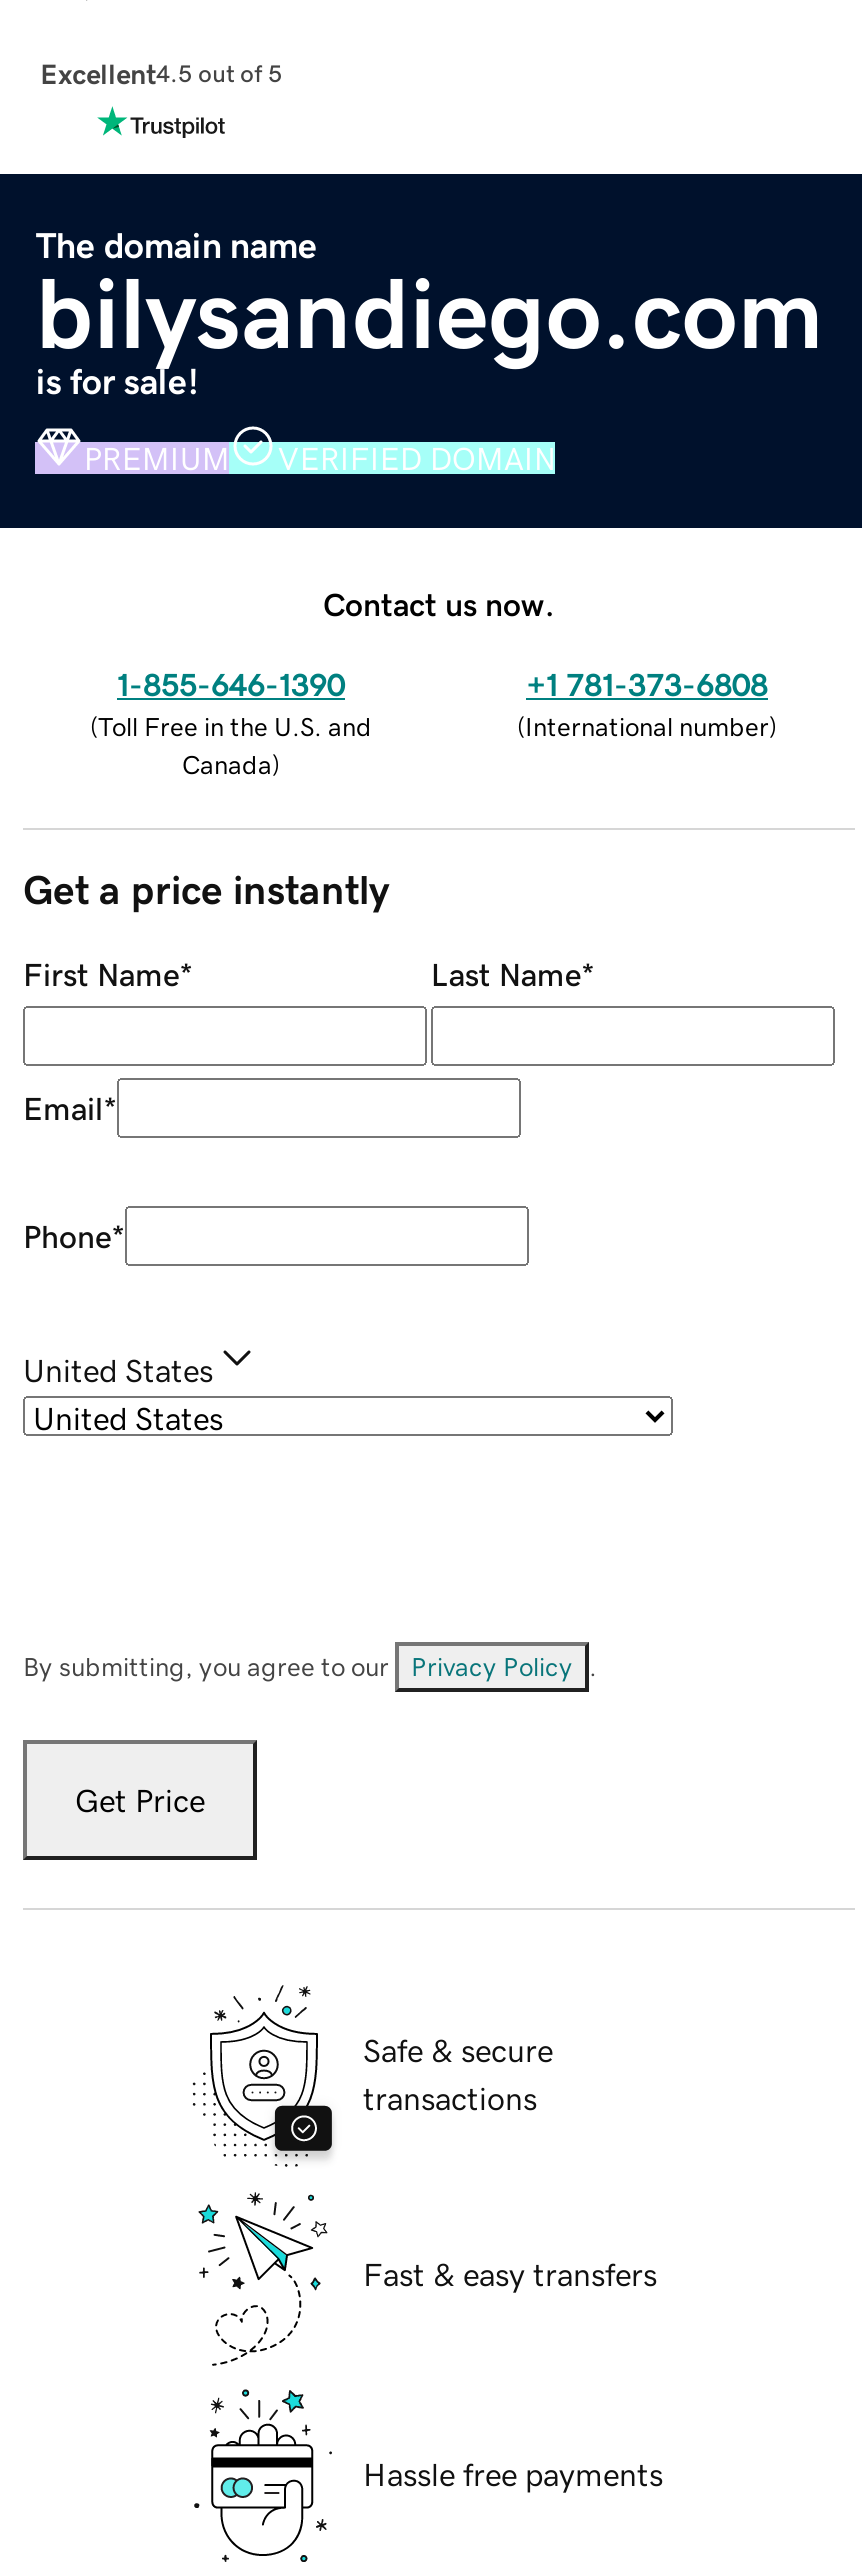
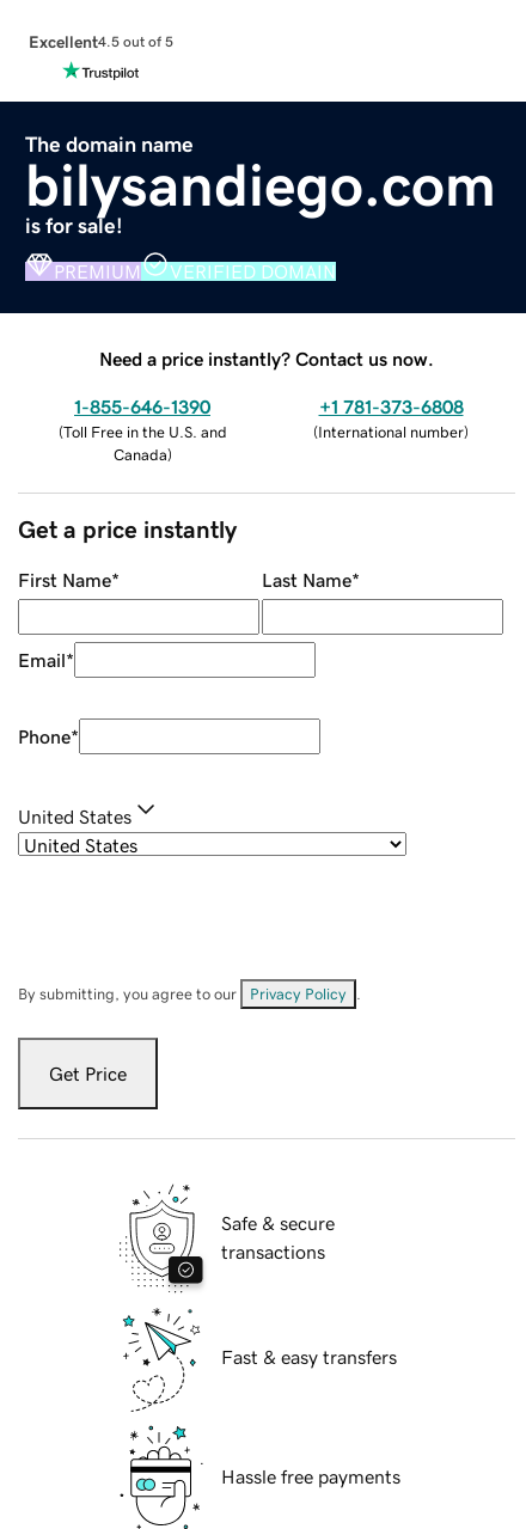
[323,587,555,619] Contact us now. -> [99,349,434,368] Need a price instantly? Contact us now.

